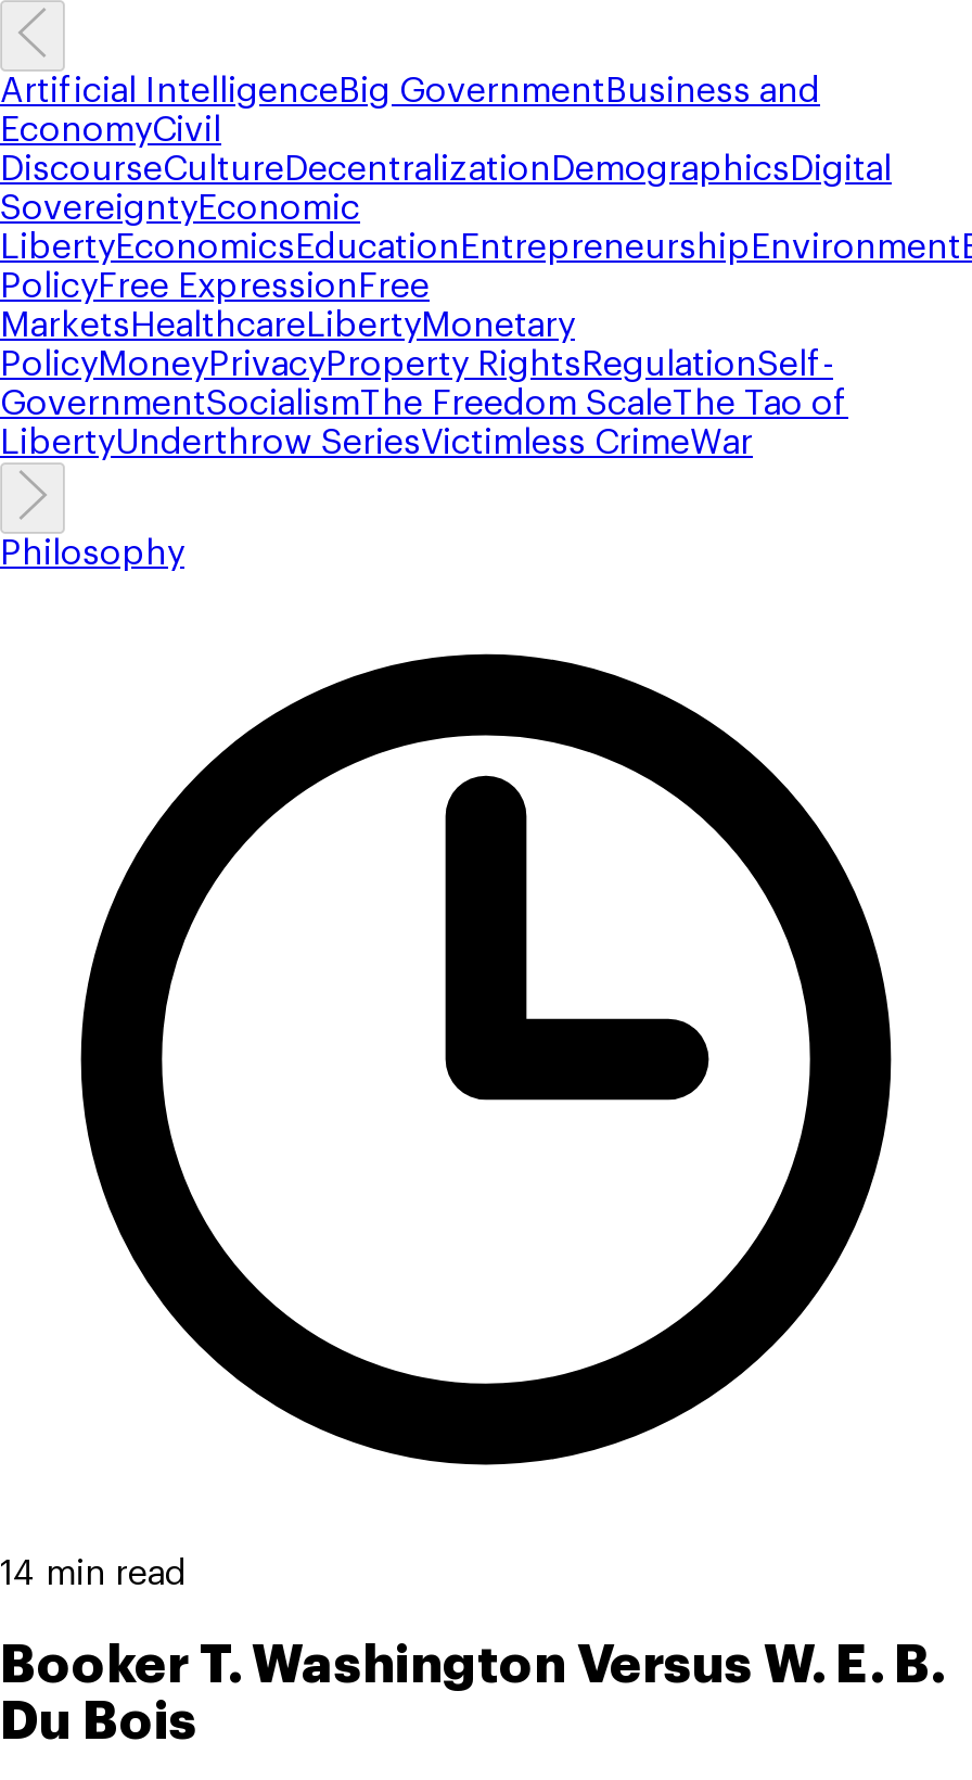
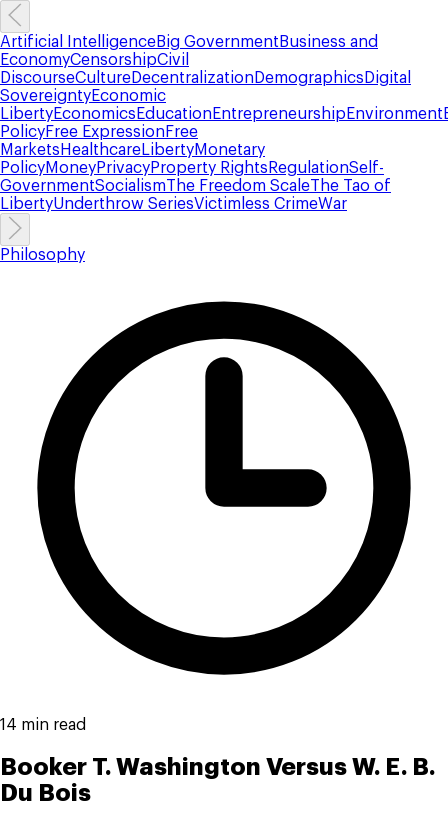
[0,113,221,147] EconomyCivil -> [0,52,189,68] EconomyCensorshipCivil

